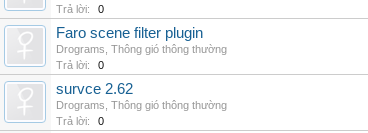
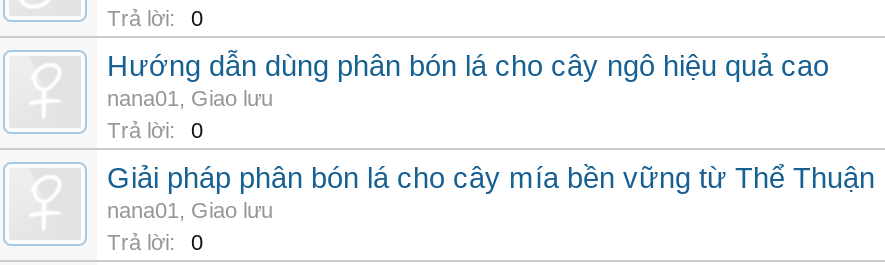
[56,25,227,55] Faro scene filter plugin | Drograms, Thông gió thông thường -> [107,50,829,110] Hướng dẫn dùng phân bón lá cho cây ngô hiệu quả cao | nana01, Giao lưu
[56,81,227,111] survce 2.62 | Drograms, Thông gió thông thường -> [107,162,875,222] Giải pháp phân bón lá cho cây mía bền vững từ Thể Thuận | nana01, Giao lưu

